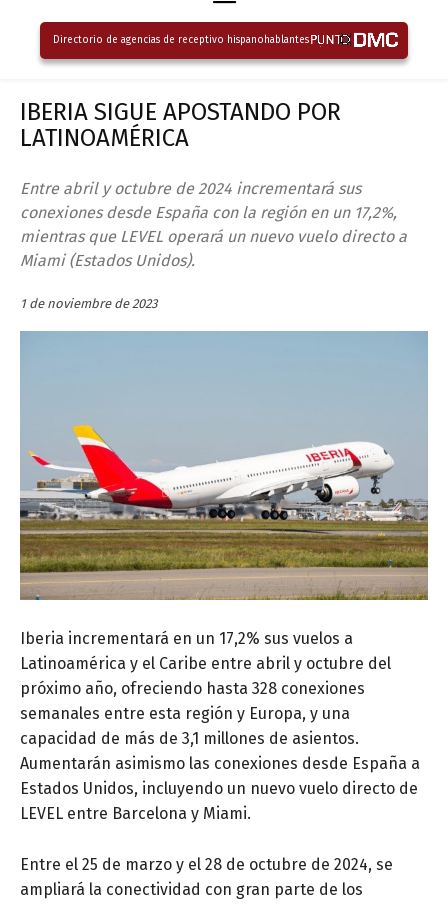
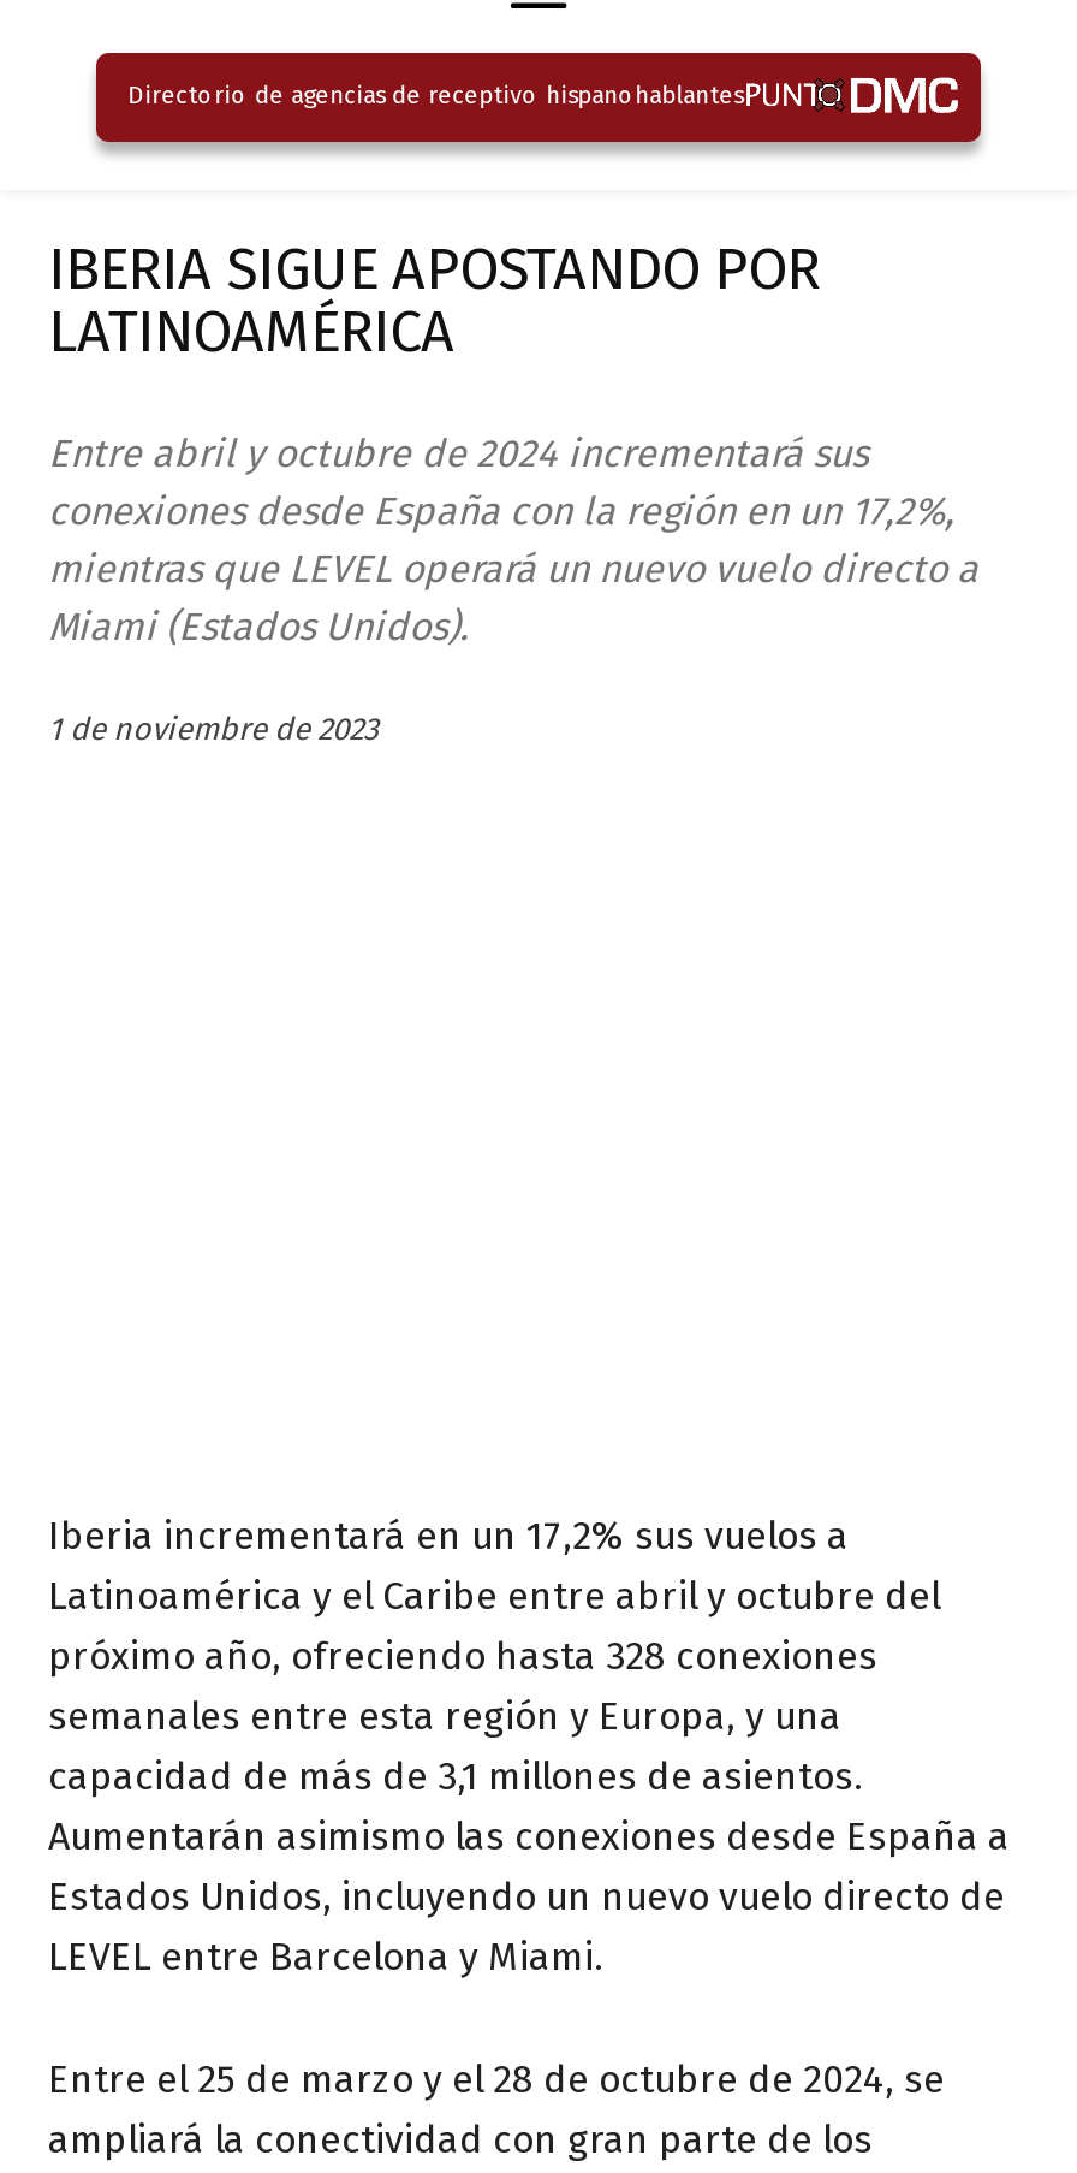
[19,330,429,601] [image] -> none

